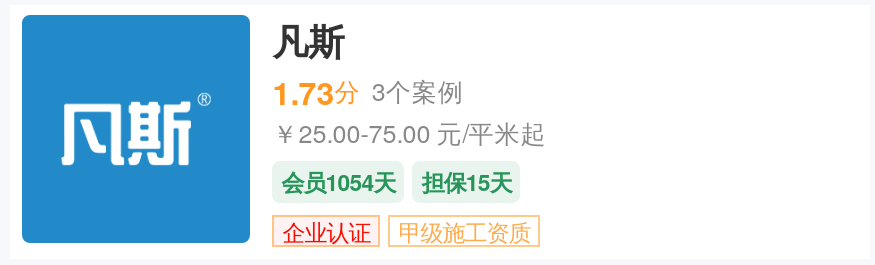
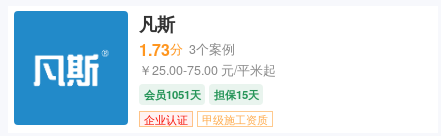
[281,164,512,196] 会员1054天 担保15天 -> [144,86,259,102] 会员1051天 担保15天

